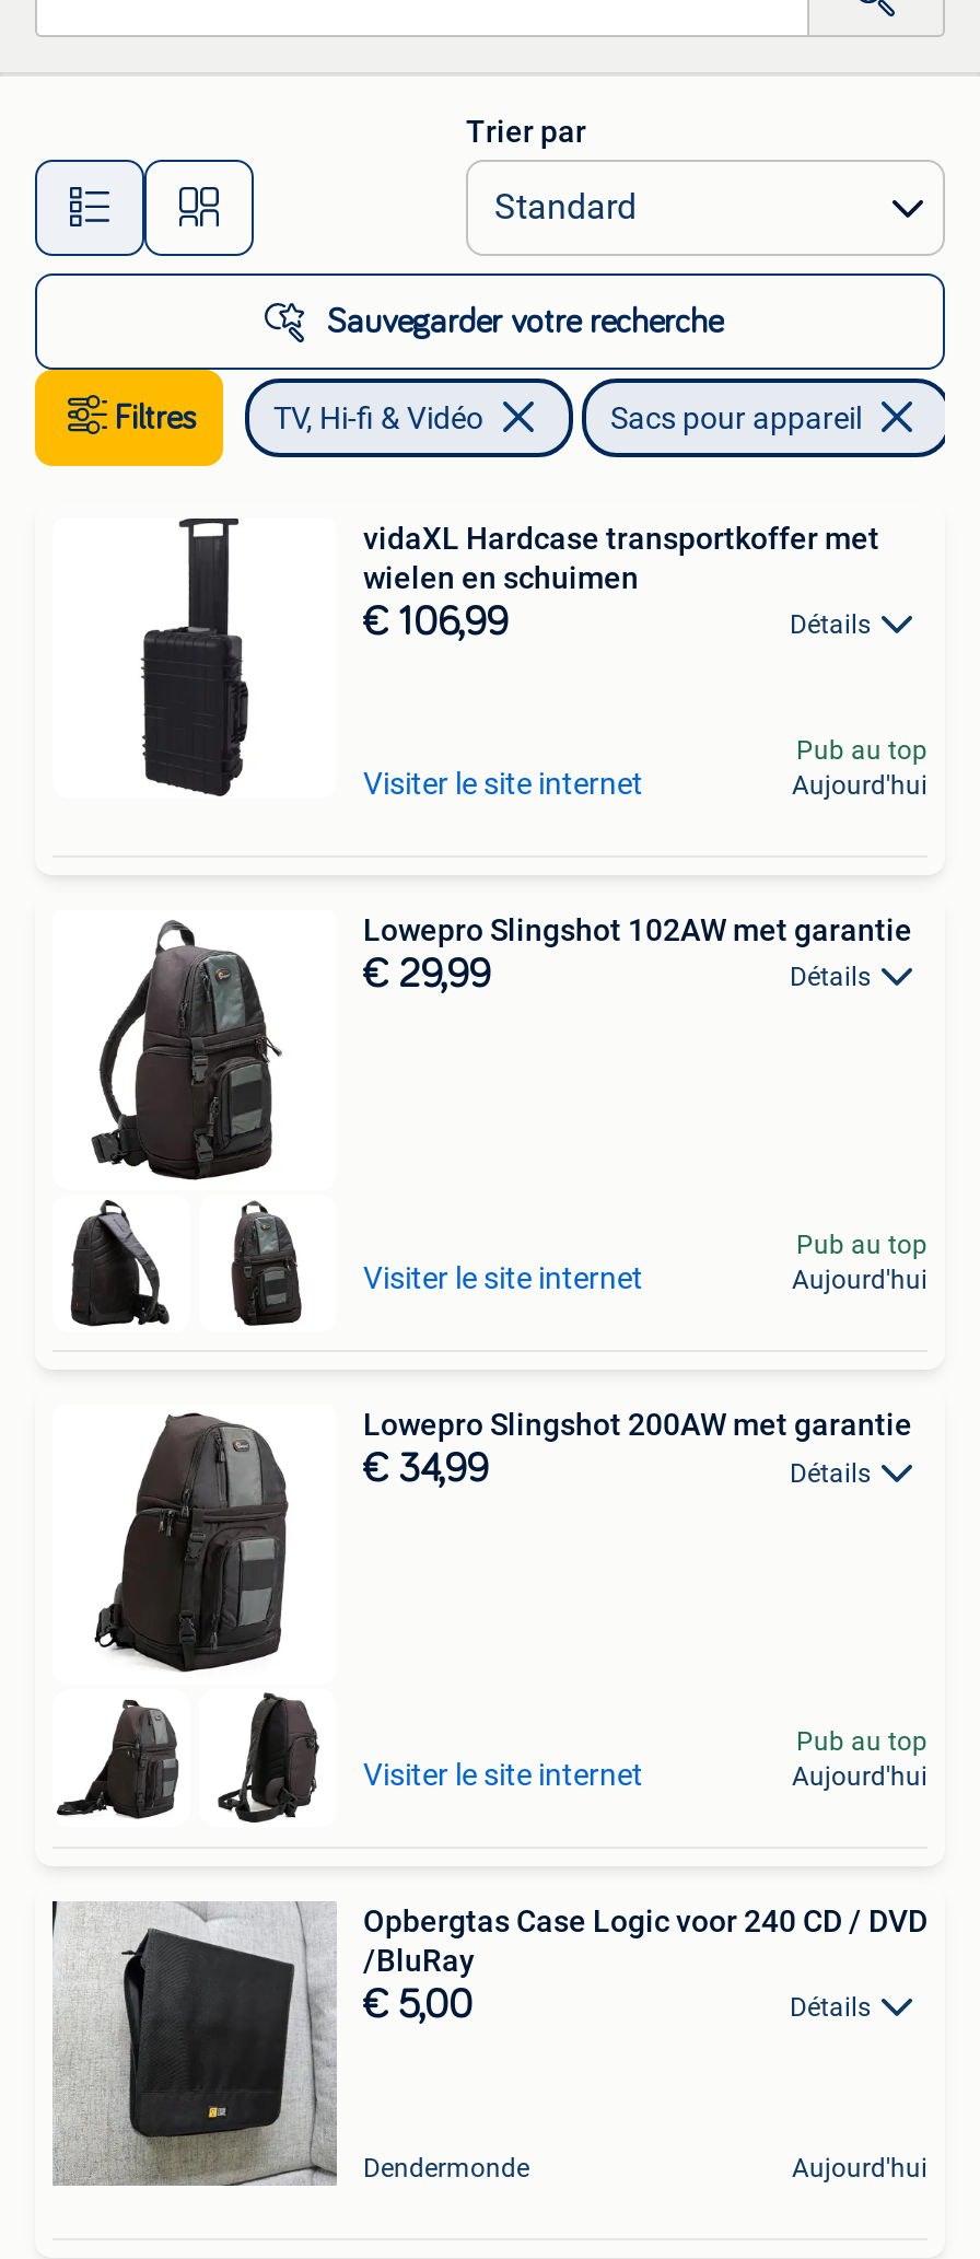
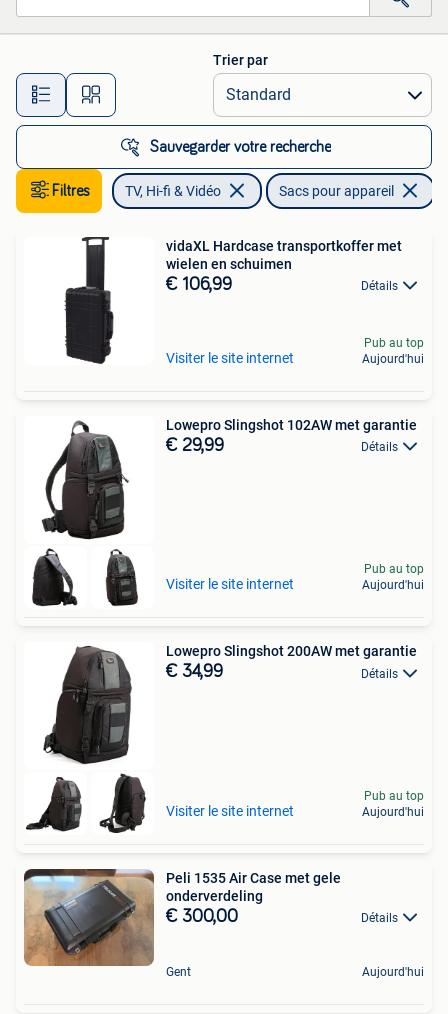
[50,1899,927,2188] [image] | Opbergtas Case Logic voor 240 CD / DVD | /BluRay | € 5,00 -> [24,868,341,980] [image] | Peli 1535 Air Case met gele | onderverdeling | € 300,00
[363,2152,529,2183] Dendermonde -> [166,965,191,979] Gent

